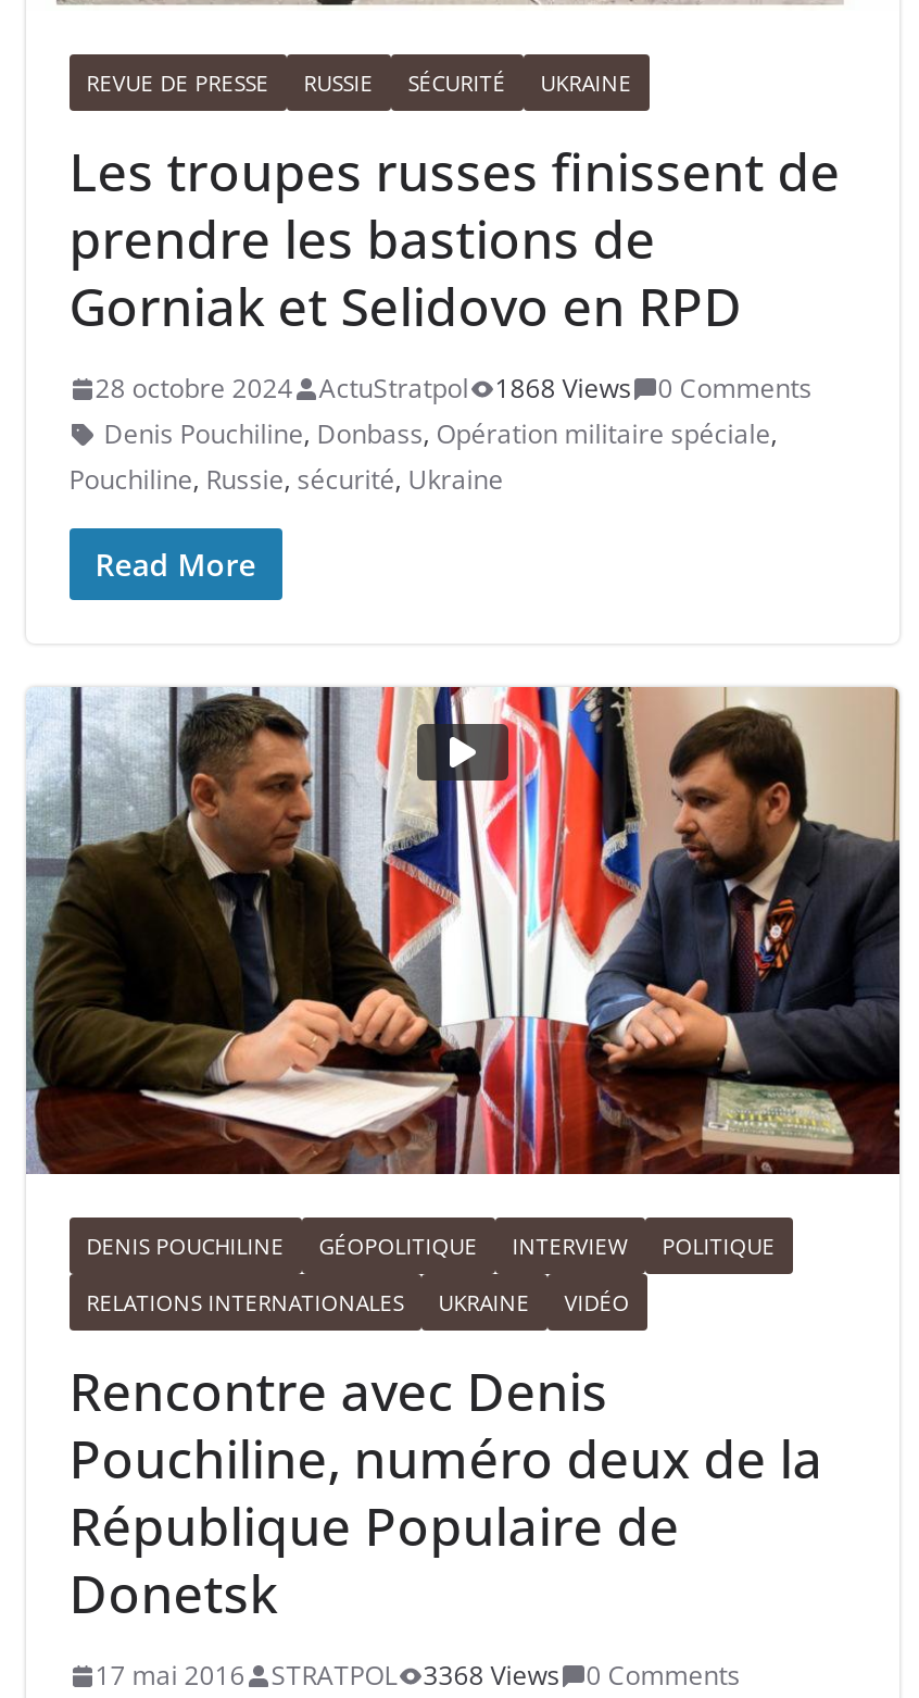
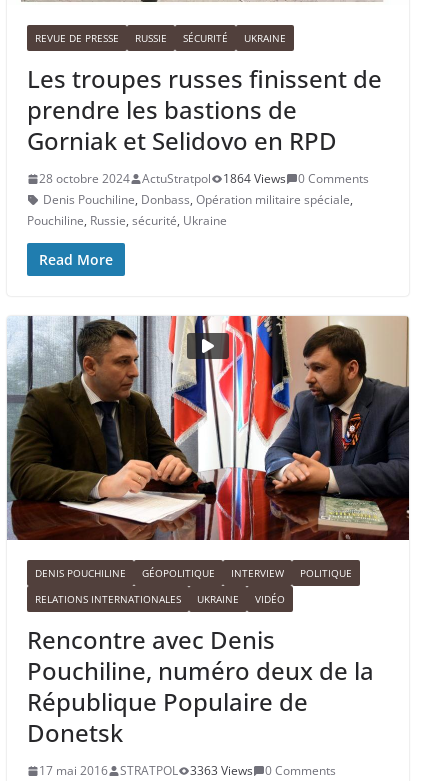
[95,370,812,407] 28 octobre 2024 ActuStratpol 1868 Views 0 Comments -> [39,170,369,187] 28 octobre 2024 ActuStratpol 1864 Views 0 Comments
[95,1657,740,1694] 17 mai 2016 STRATPOL 3368 Views 0 Comments -> [39,762,336,779] 17 mai 2016 STRATPOL 3363 Views 0 Comments

